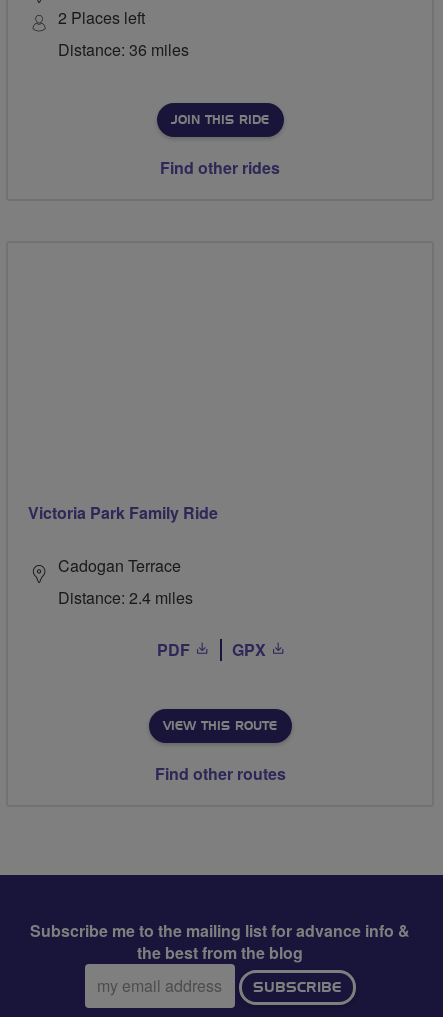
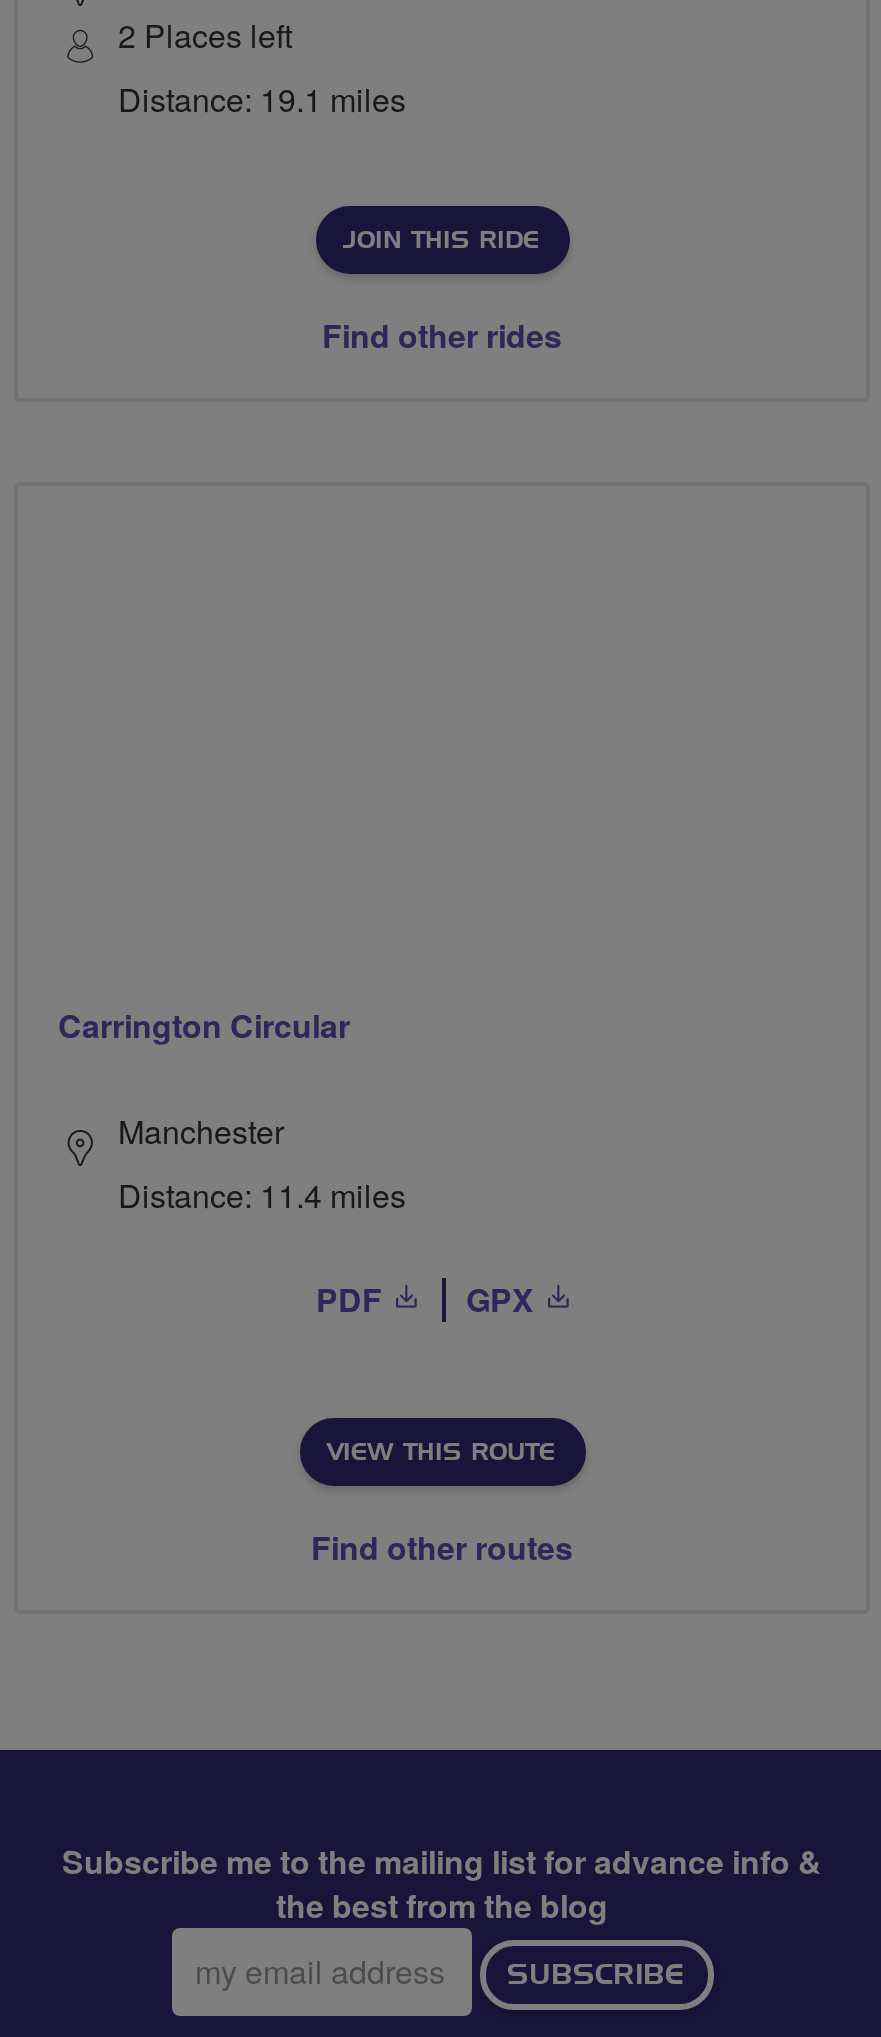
[58,38,189,61] Distance: 36 miles -> [118,76,406,122] Distance: 19.1 miles
[28,501,218,524] Victoria Park Family Ride -> [58,1001,350,1047] Carrington Circular
[58,554,193,609] Cadogan Terrace | Distance: 2.4 miles -> [118,1107,406,1217] Manchester | Distance: 11.4 miles

